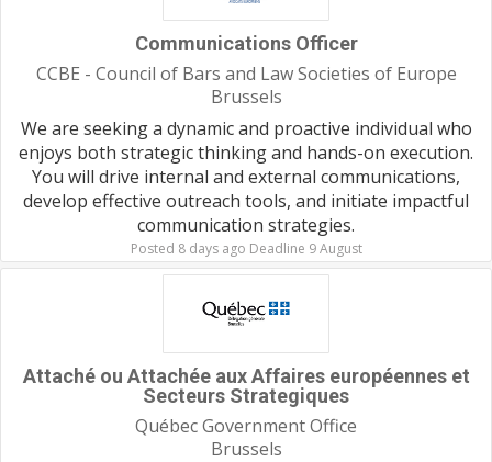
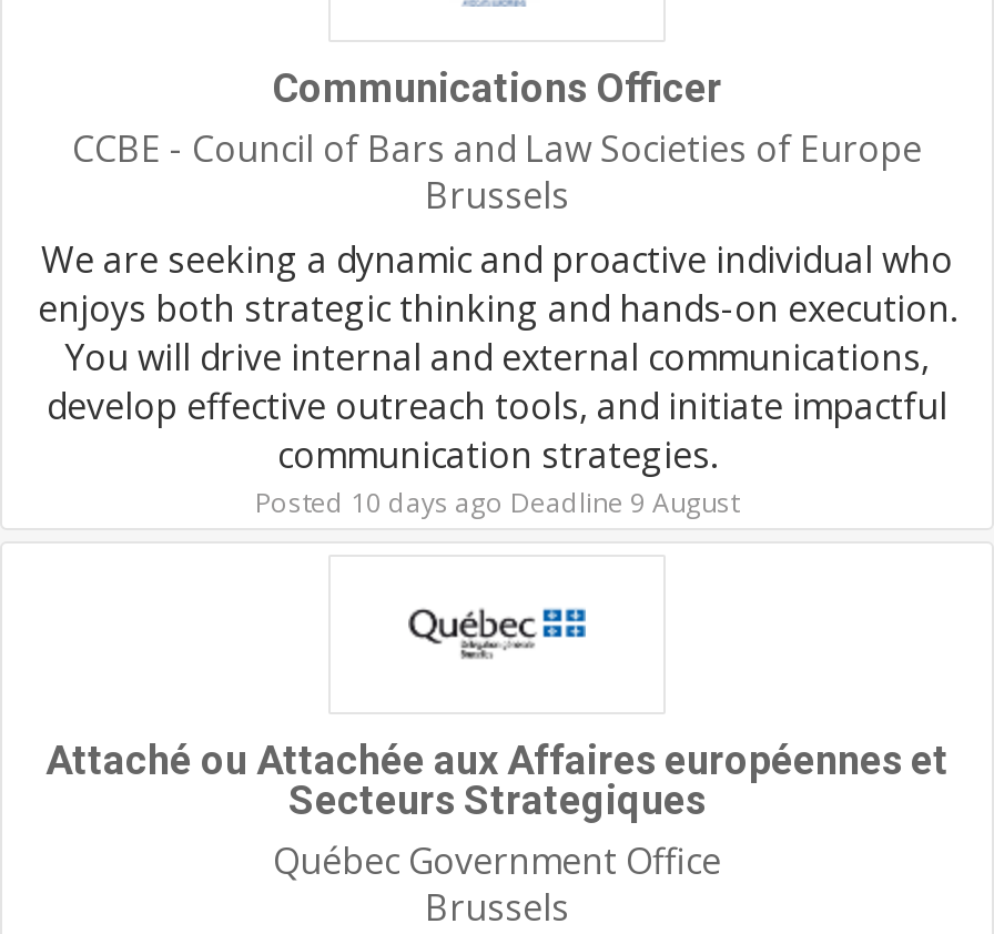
[130,239,362,258] Posted 8 days ago Deadline 9 August -> [255,484,739,521] Posted 10 days ago Deadline 9 August

